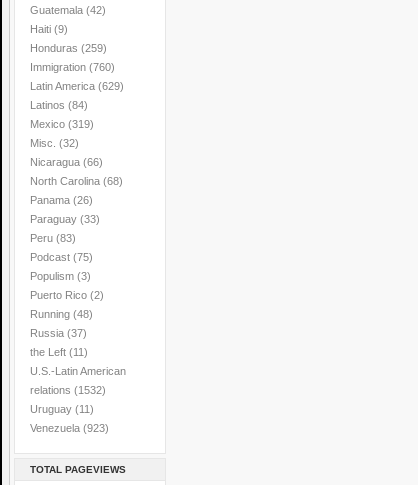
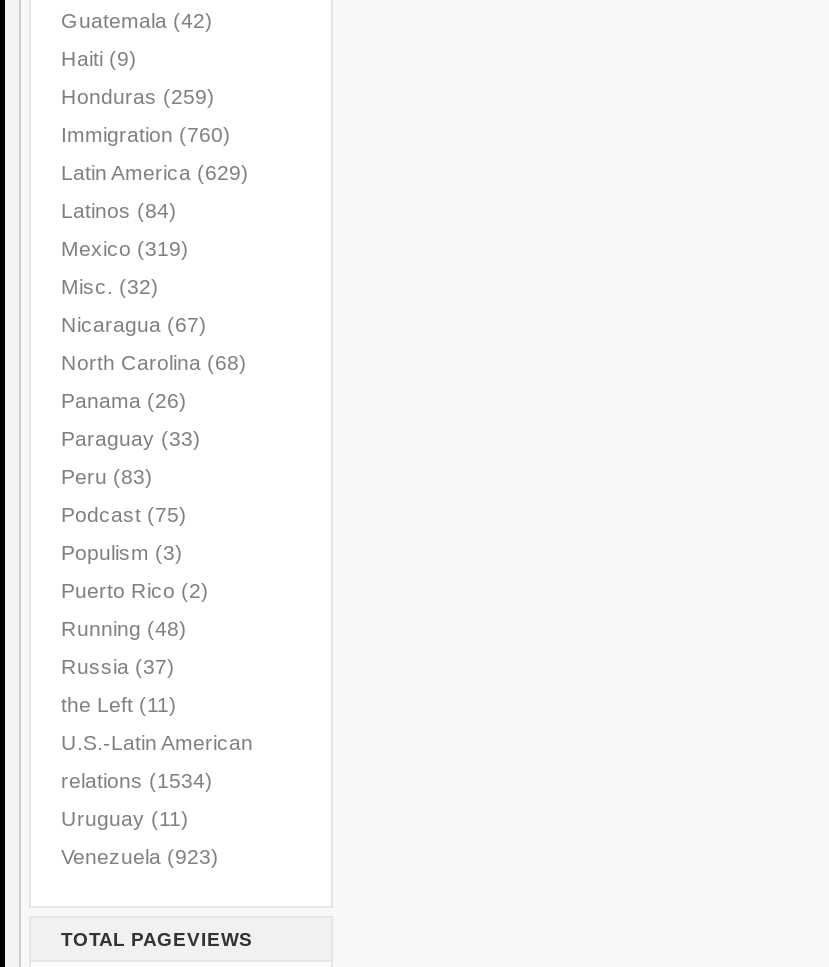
[30,156,103,168] Nicaragua (66) -> [61,312,207,336] Nicaragua (67)
[30,384,106,396] relations (1532) -> [61,768,213,792] relations (1534)

